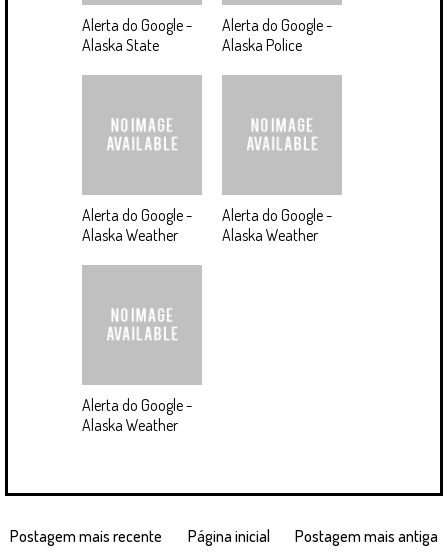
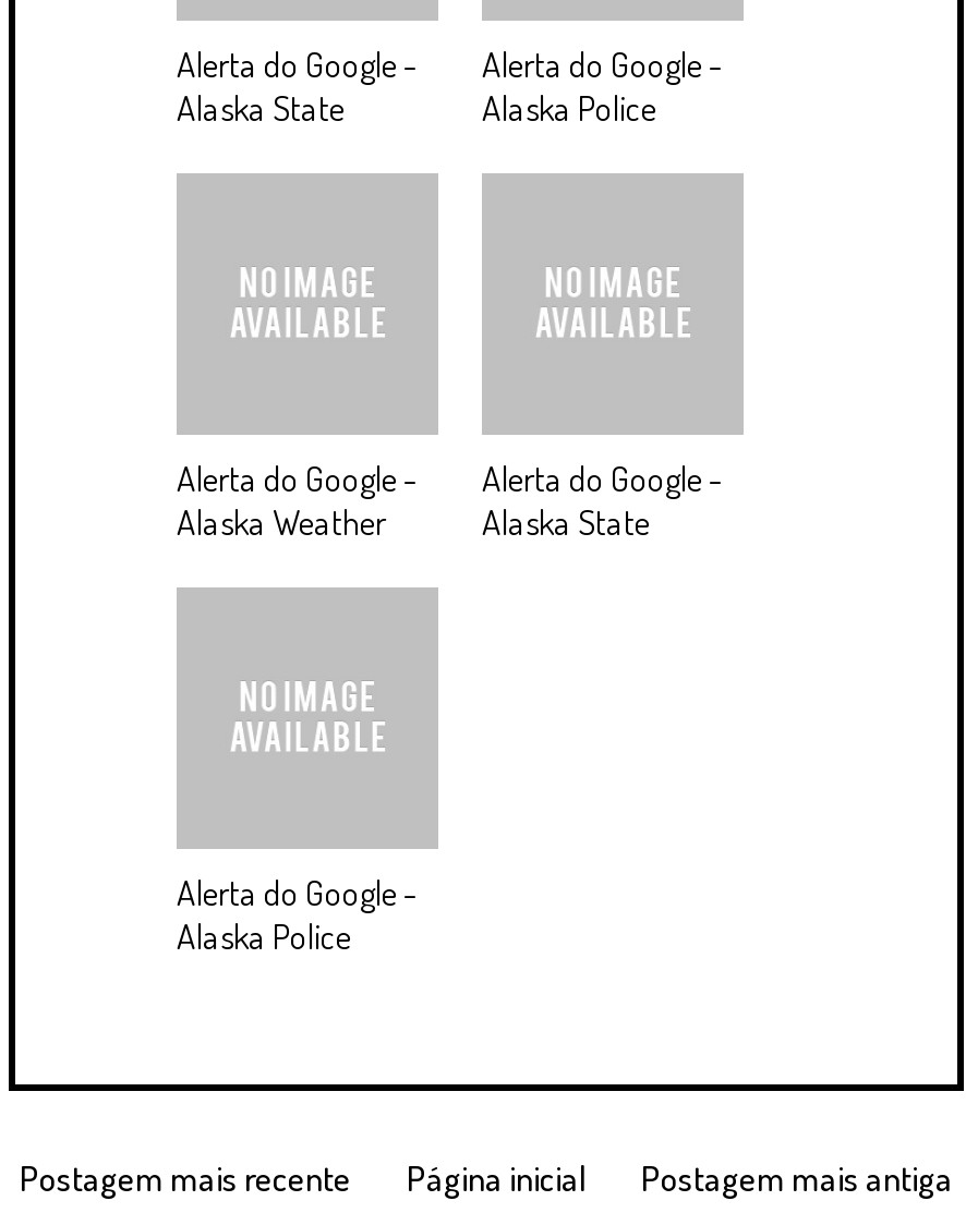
[222,225,318,245] Alaska Weather -> [482,501,650,545] Alaska State
[82,415,178,435] Alaska Weather -> [177,915,351,959] Alaska Police

